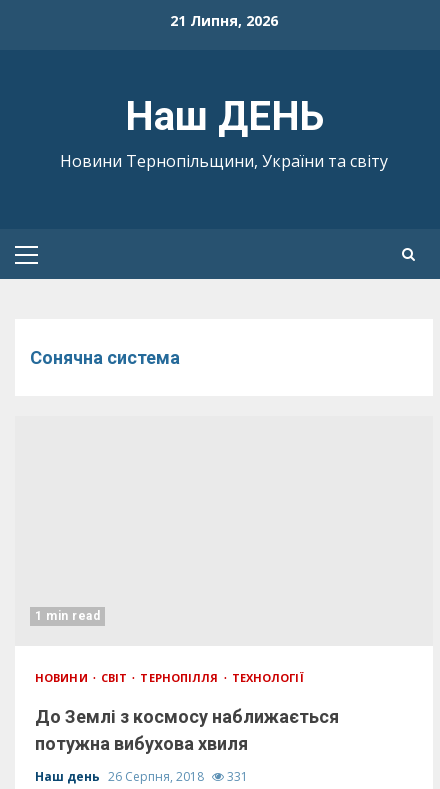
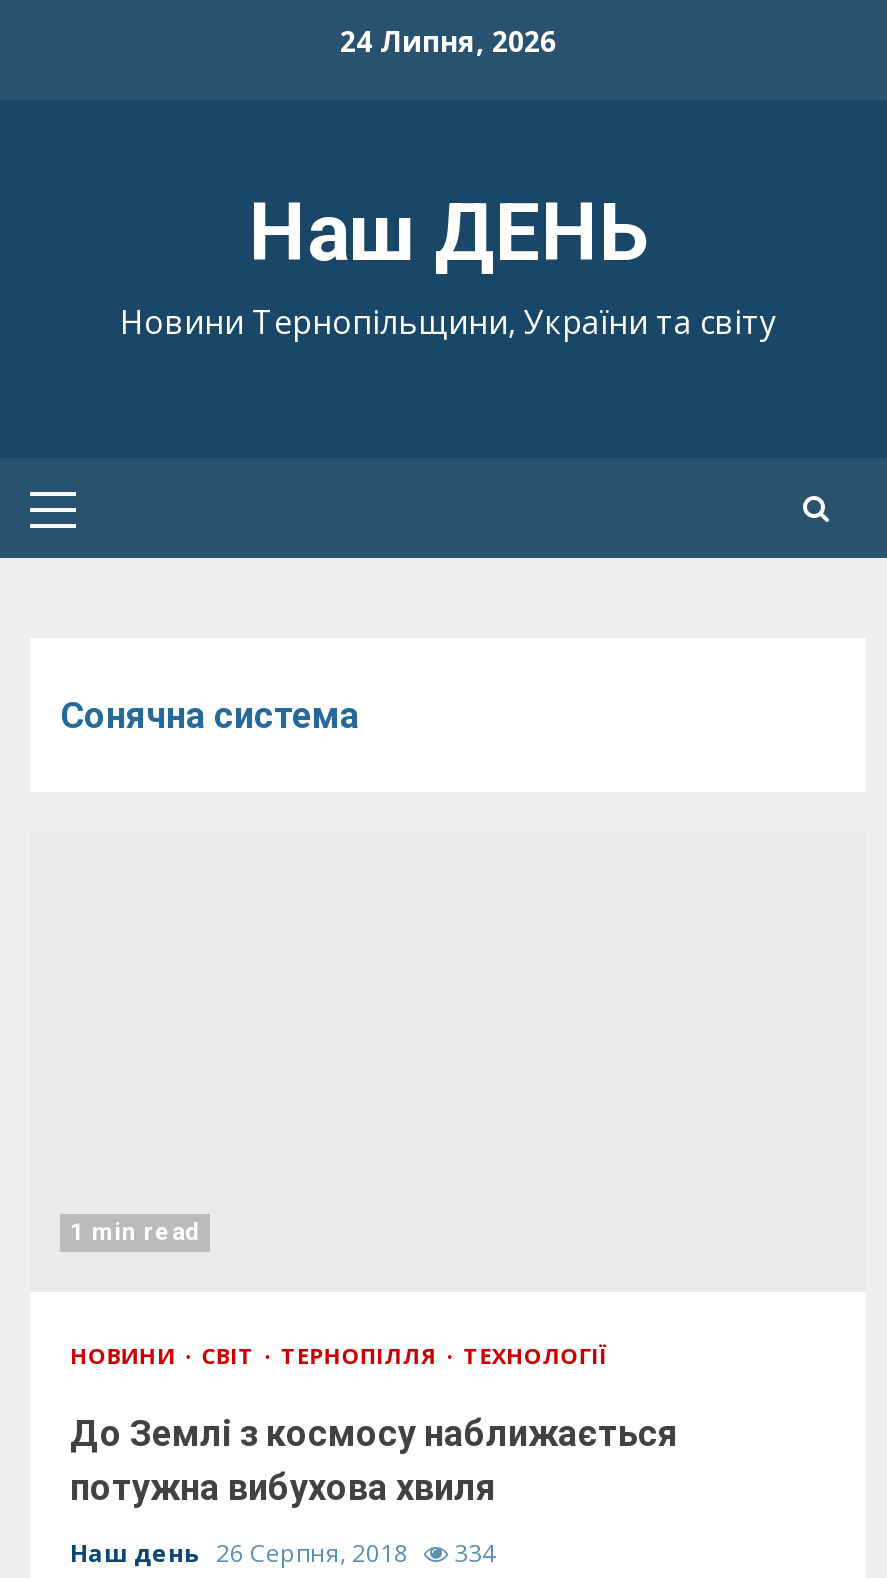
[170,11,278,30] 21 Липня, 2026 -> [340,22,556,60] 24 Липня, 2026
[35,768,248,785] Наш день 26 Серпня, 2018 331 -> [70,1536,496,1570] Наш день 26 Серпня, 2018 334

